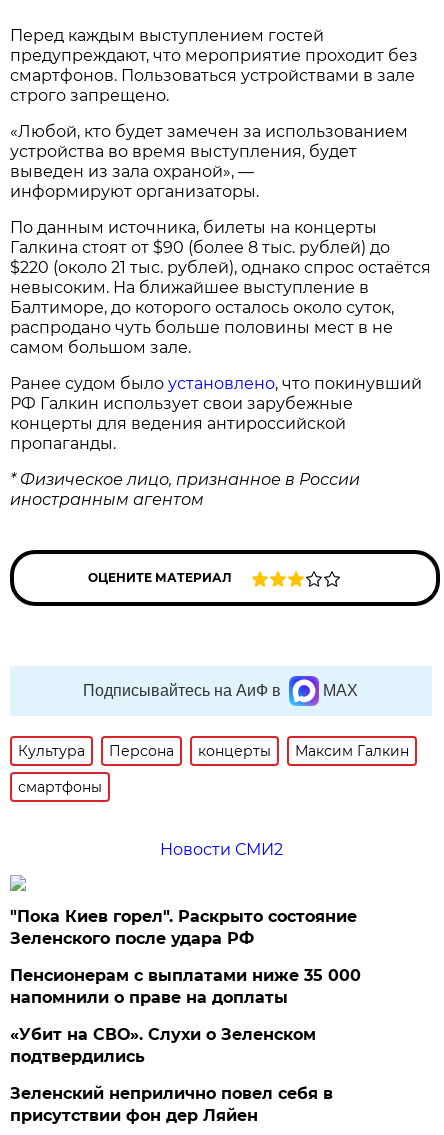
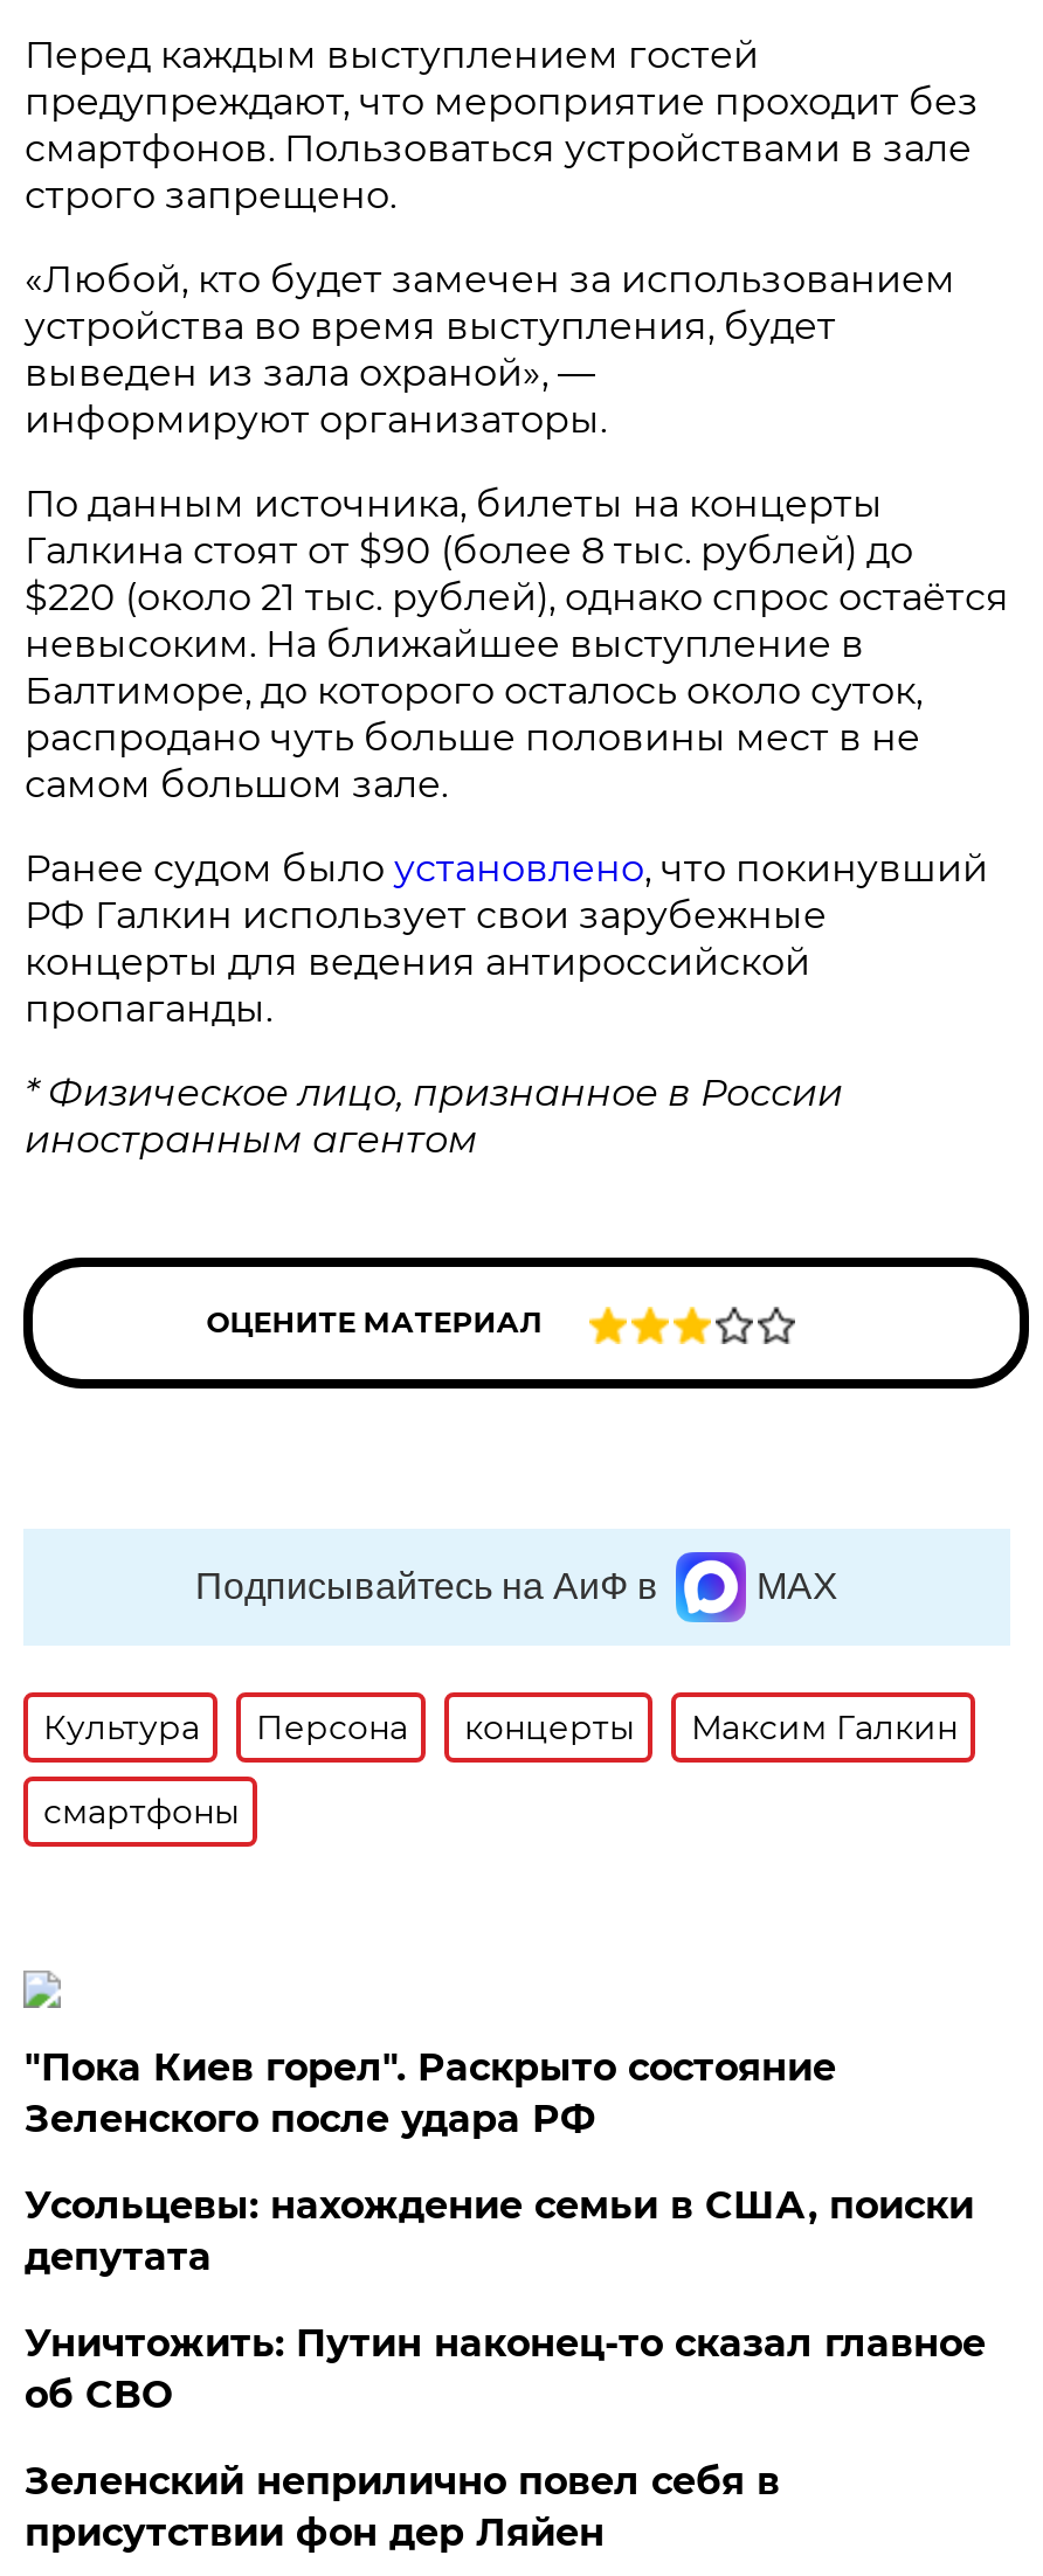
[160,840,283,859] Новости СМИ2 -> none
[10,966,361,1007] Пенсионерам с выплатами ниже 35 000 | напомнили о праве на доплаты -> [24,2183,974,2279] Усольцевы: нахождение семьи в США, поиски | депутата
[10,1025,316,1066] «Убит на СВО». Слухи о Зеленском | подтвердились -> [24,2321,985,2417] Уничтожить: Путин наконец-то сказал главное | об СВО

